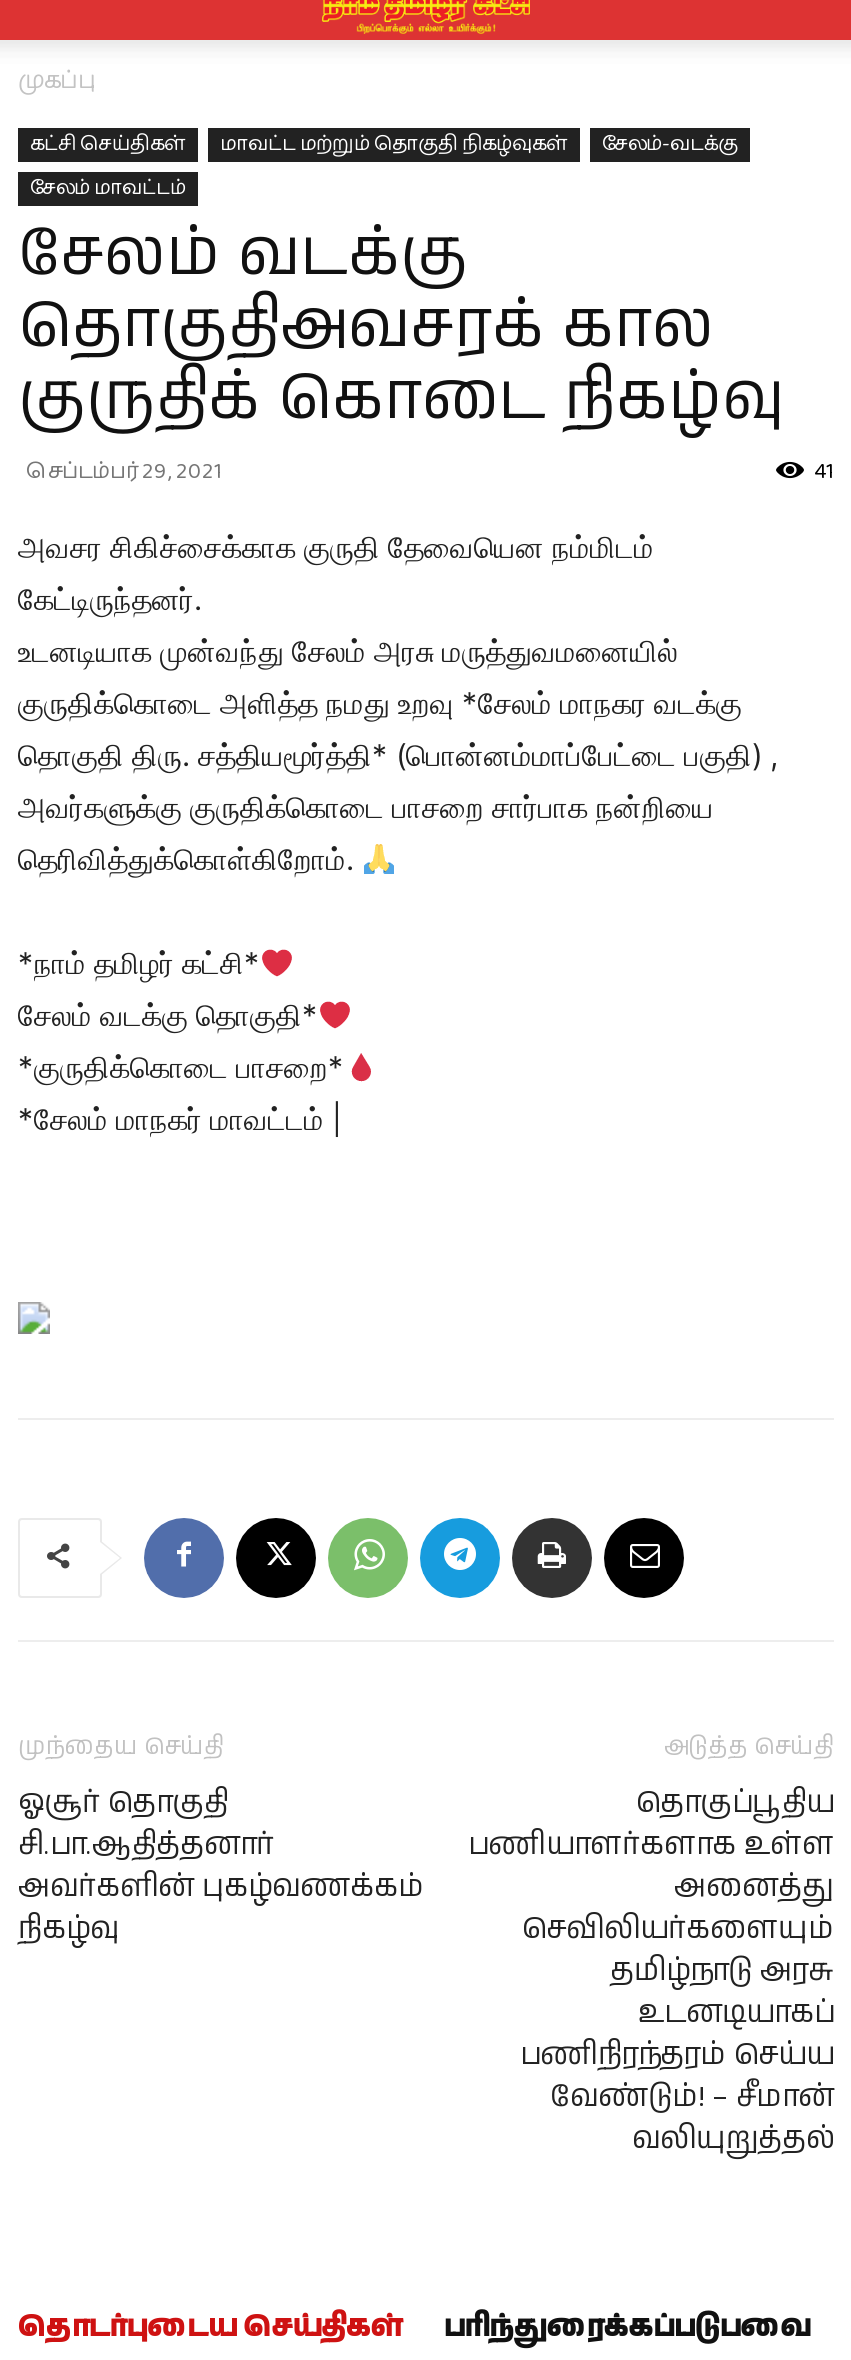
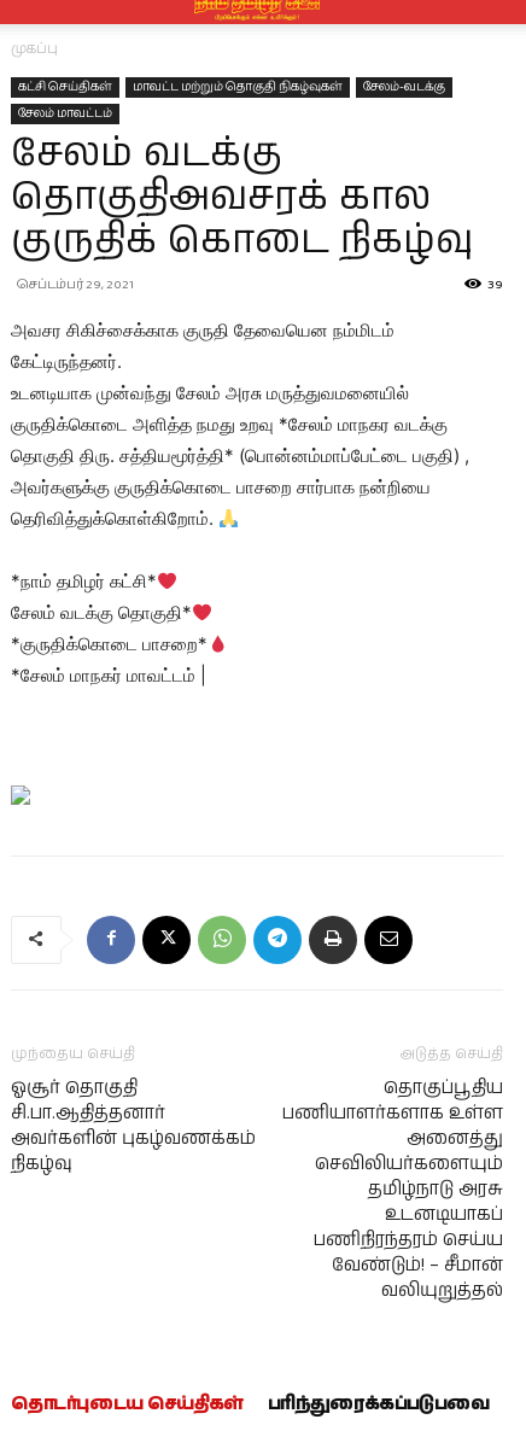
[814,454,834,488] 41 -> [487,274,503,294] 39

